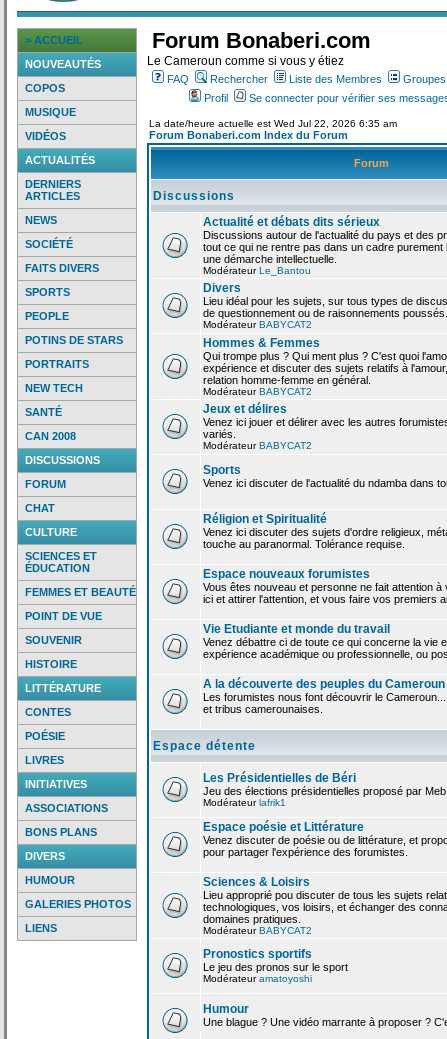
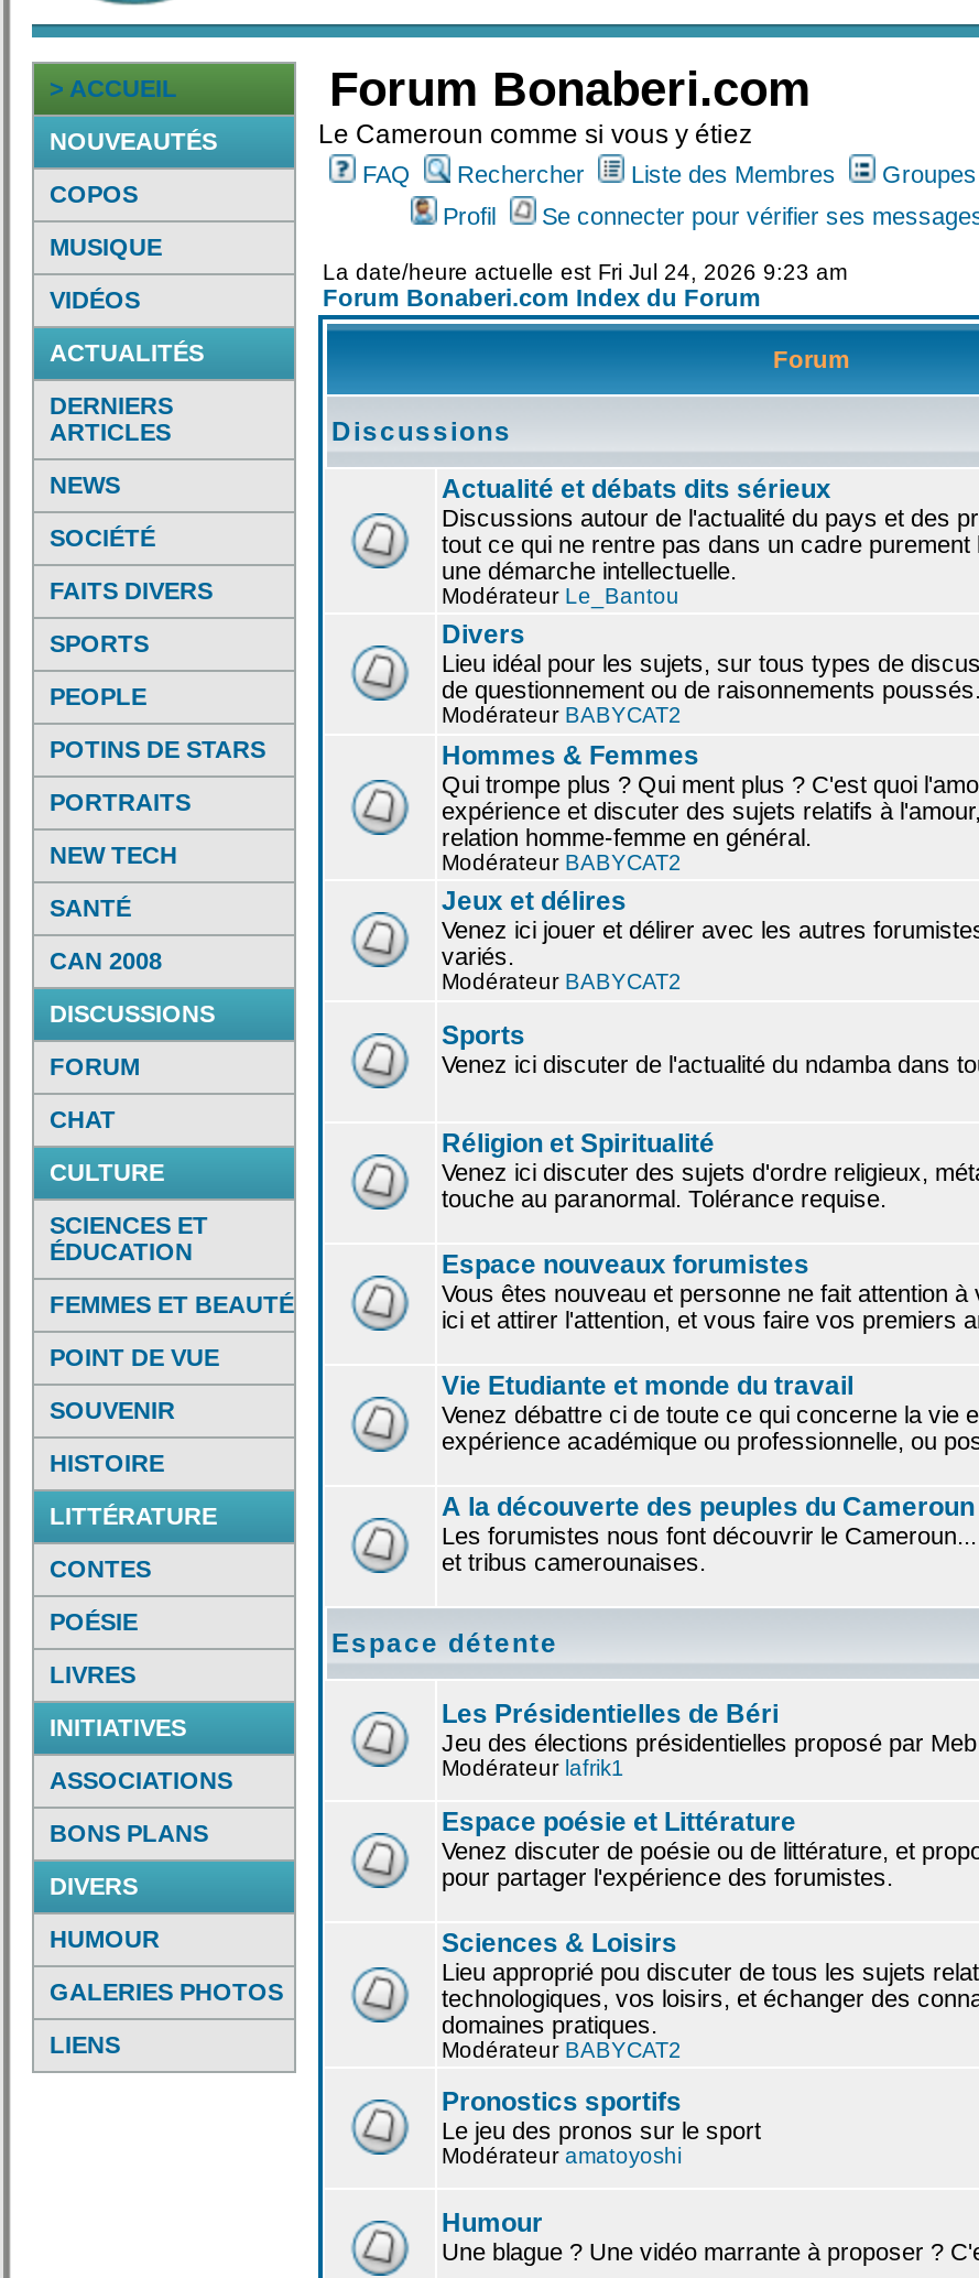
[149,118,397,129] La date/heure actuelle est Wed Jul 22, 2026 6:35 am -> [323,260,847,284] La date/heure actuelle est Fri Jul 24, 2026 9:23 am

